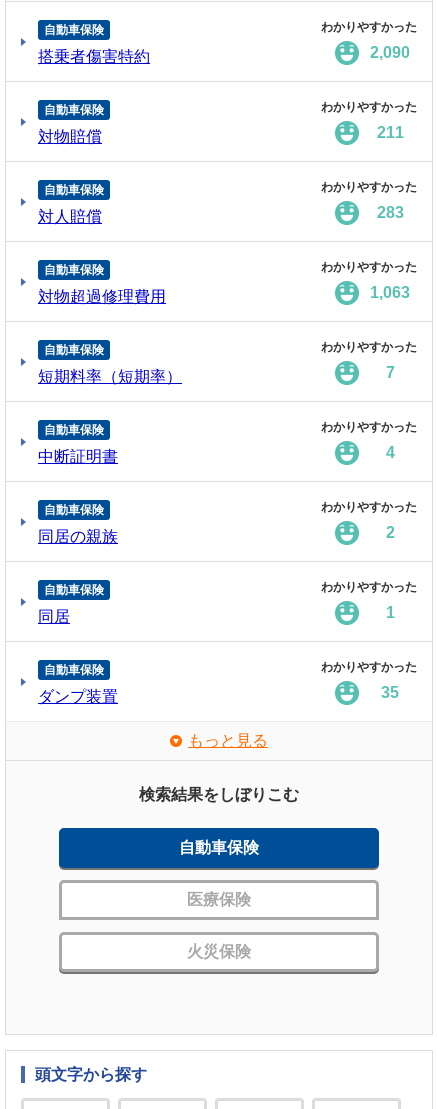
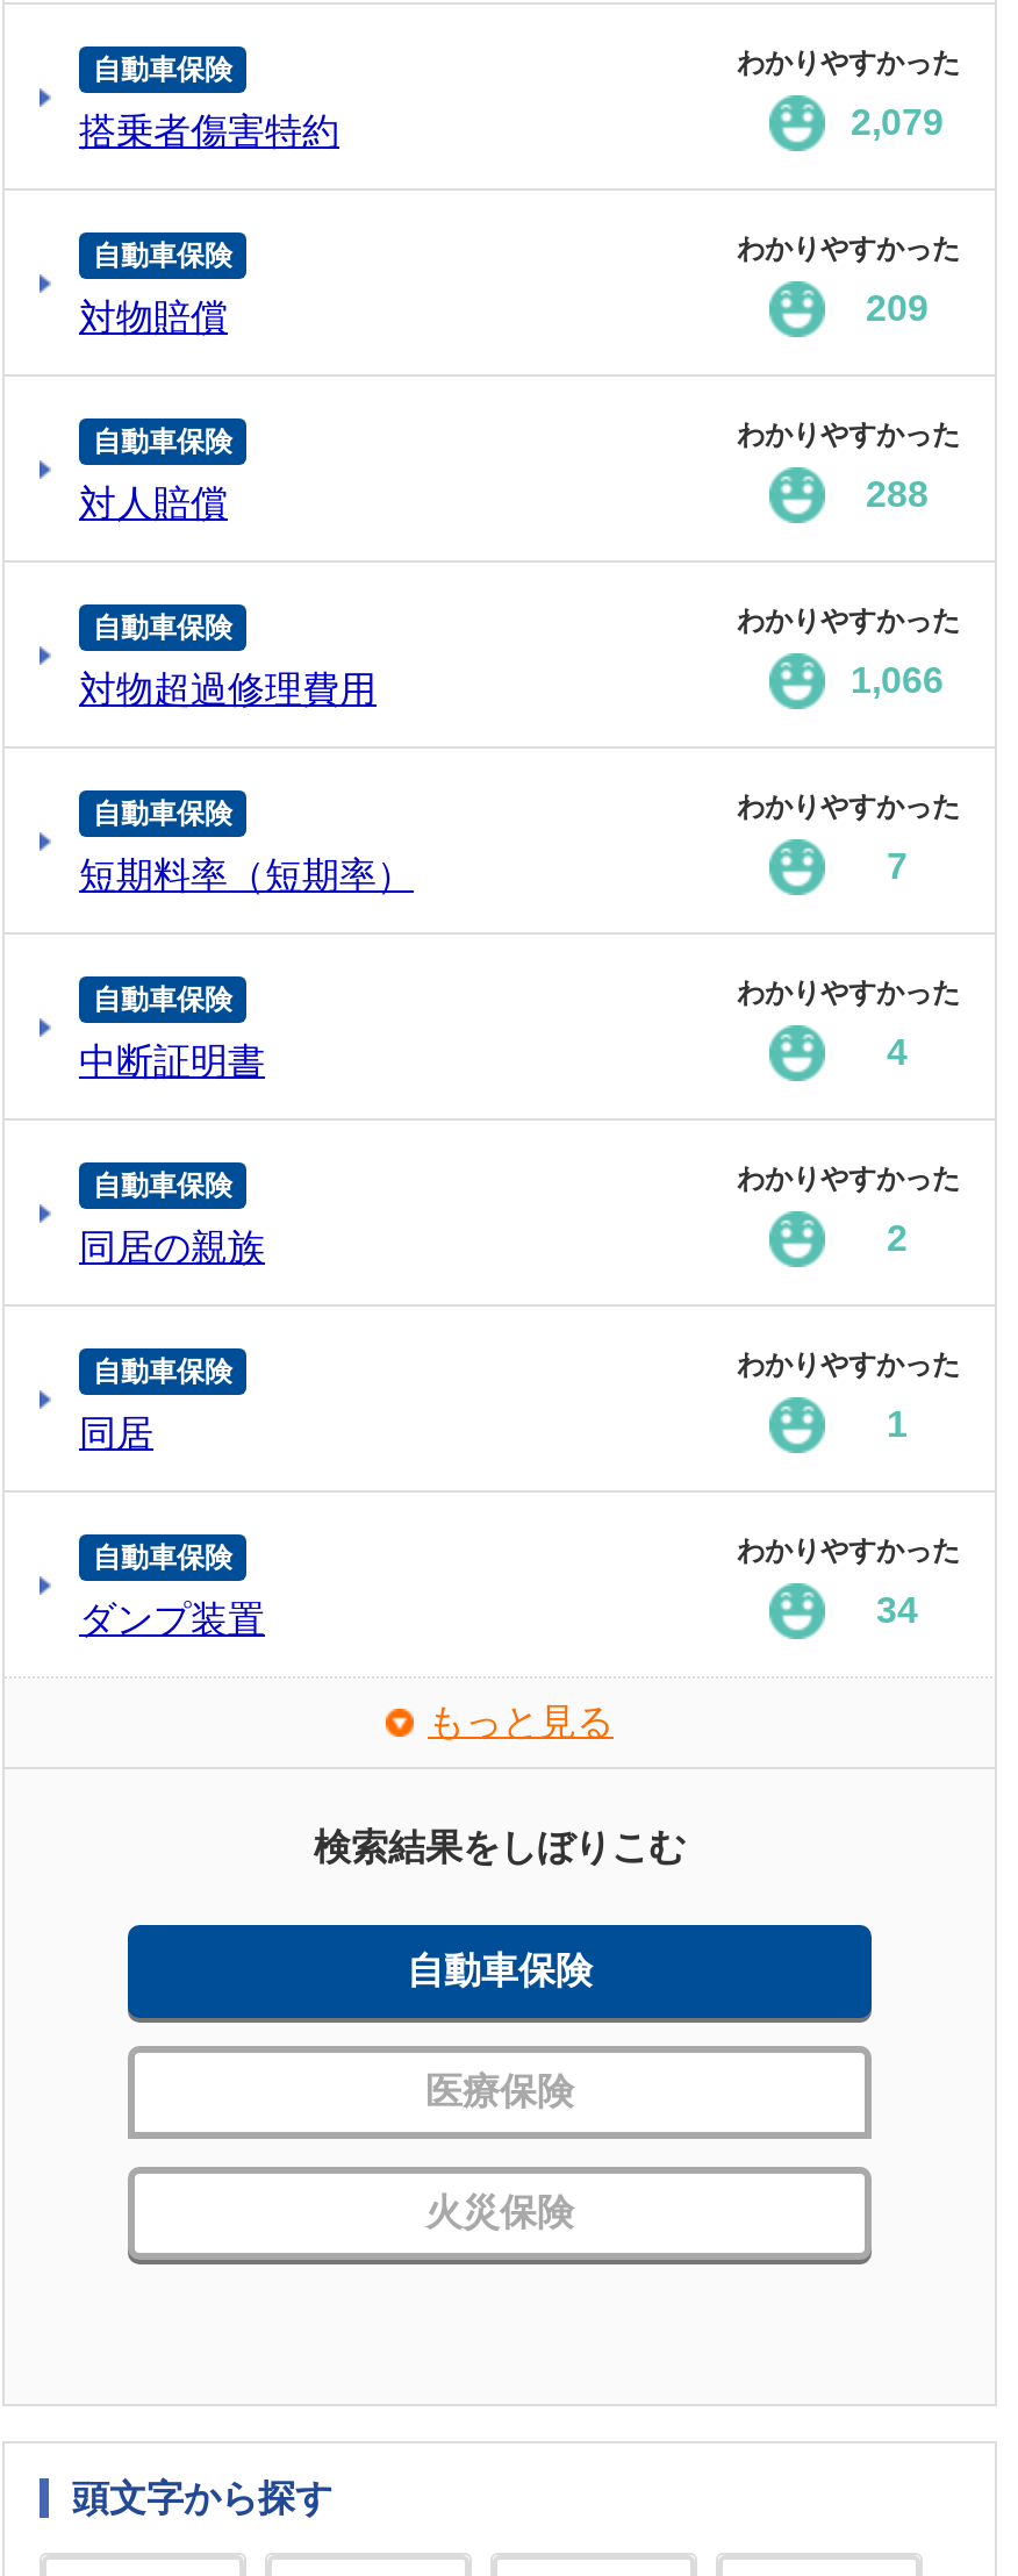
[370,44,410,61] 2,090 -> [851,102,944,142] 2,079
[376,124,403,141] 211 -> [866,288,929,328] 209
[376,204,403,221] 283 -> [866,474,929,514] 288
[370,284,410,301] 1,063 -> [851,660,944,700] 1,066
[381,684,399,701] 35 -> [876,1590,918,1630] 34

